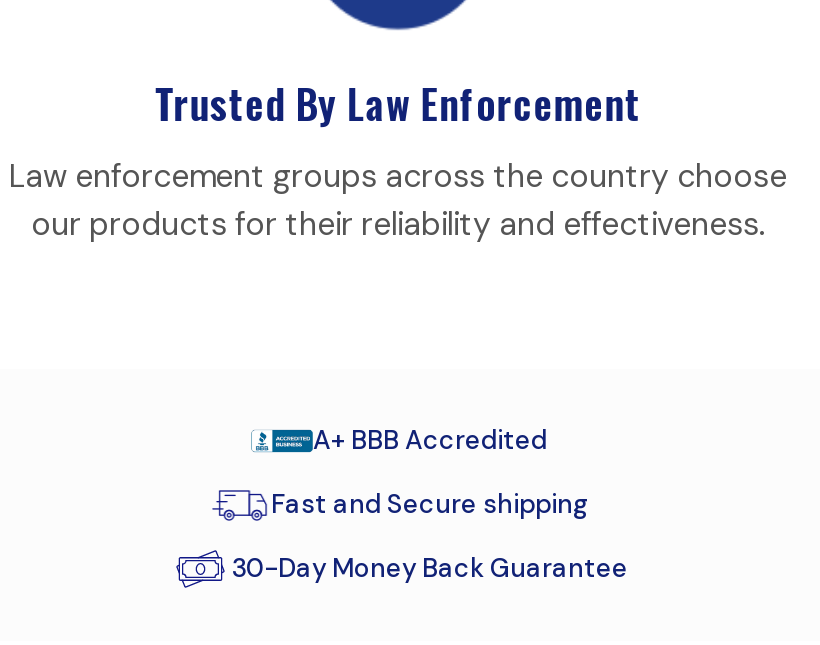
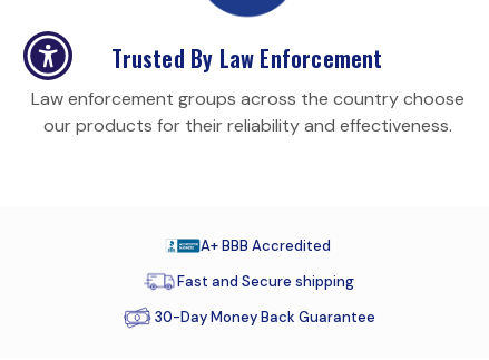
none -> [22,30,74,81] [image]

